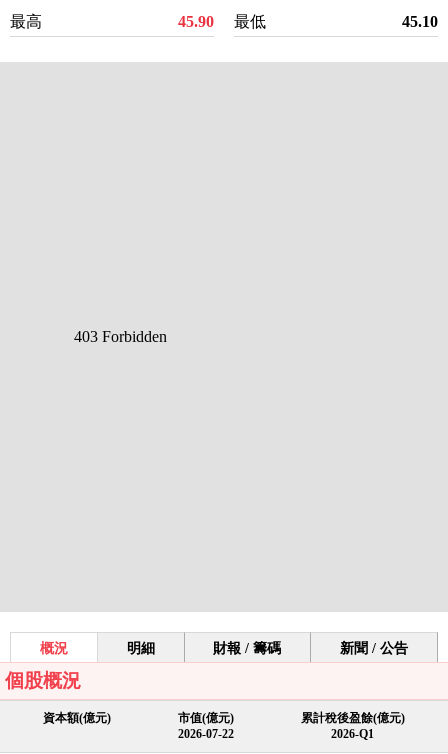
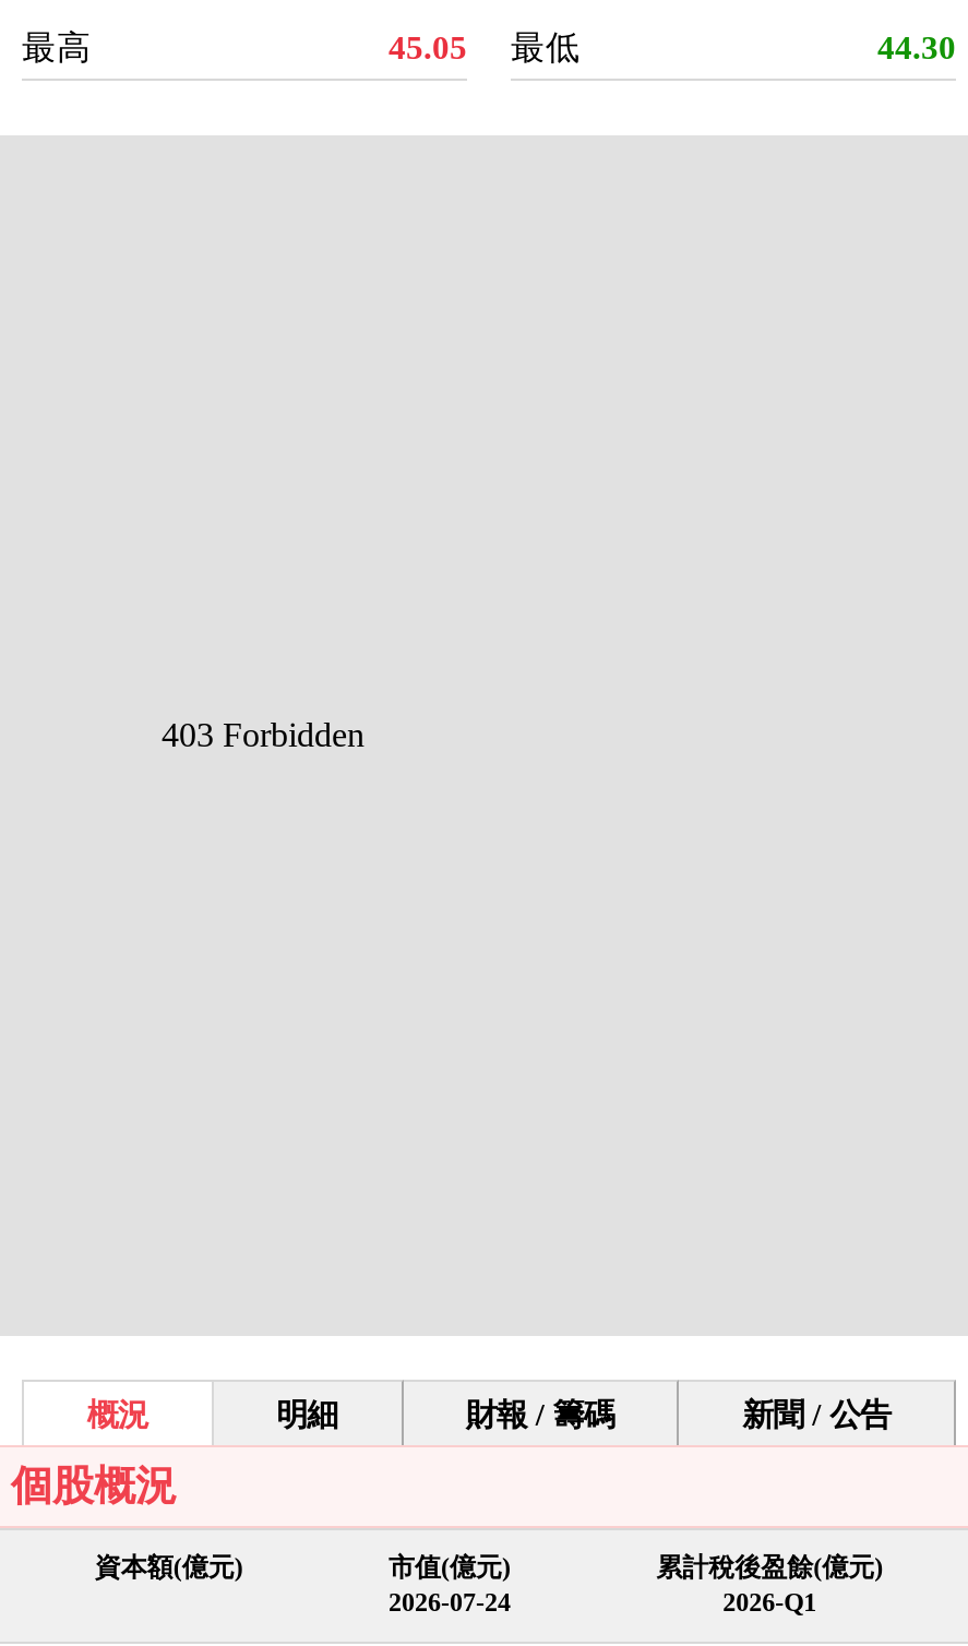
[178,13,266,30] 45.90 最低 -> [389,28,581,65] 45.05 最低
[402,13,438,30] 45.10 -> [877,28,956,65] 44.30
[178,727,234,741] 2026-07-22 -> [389,1587,511,1618] 2026-07-24

